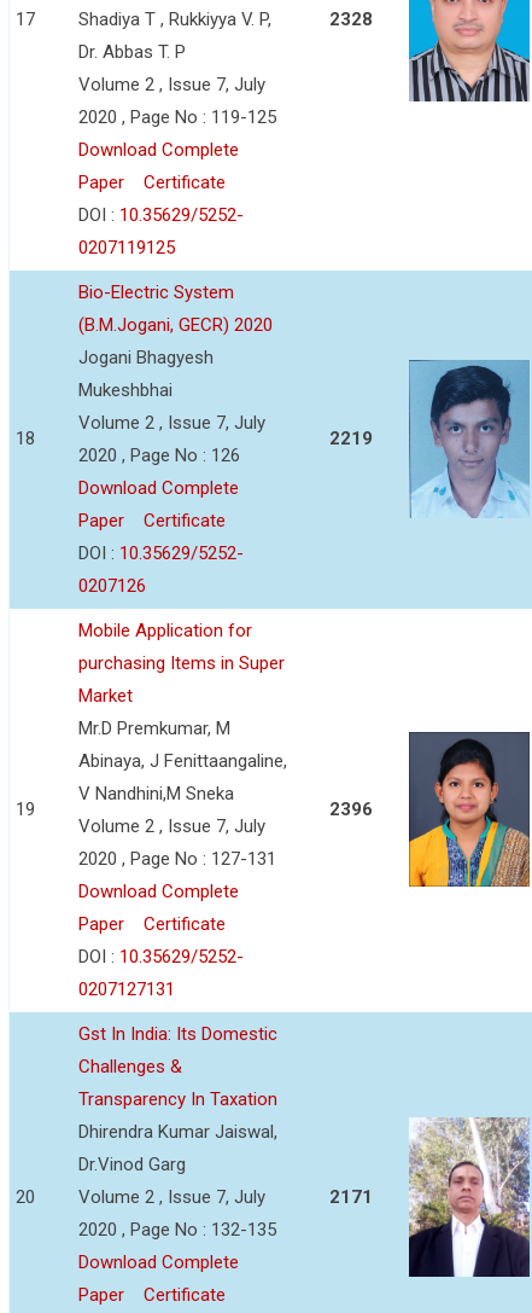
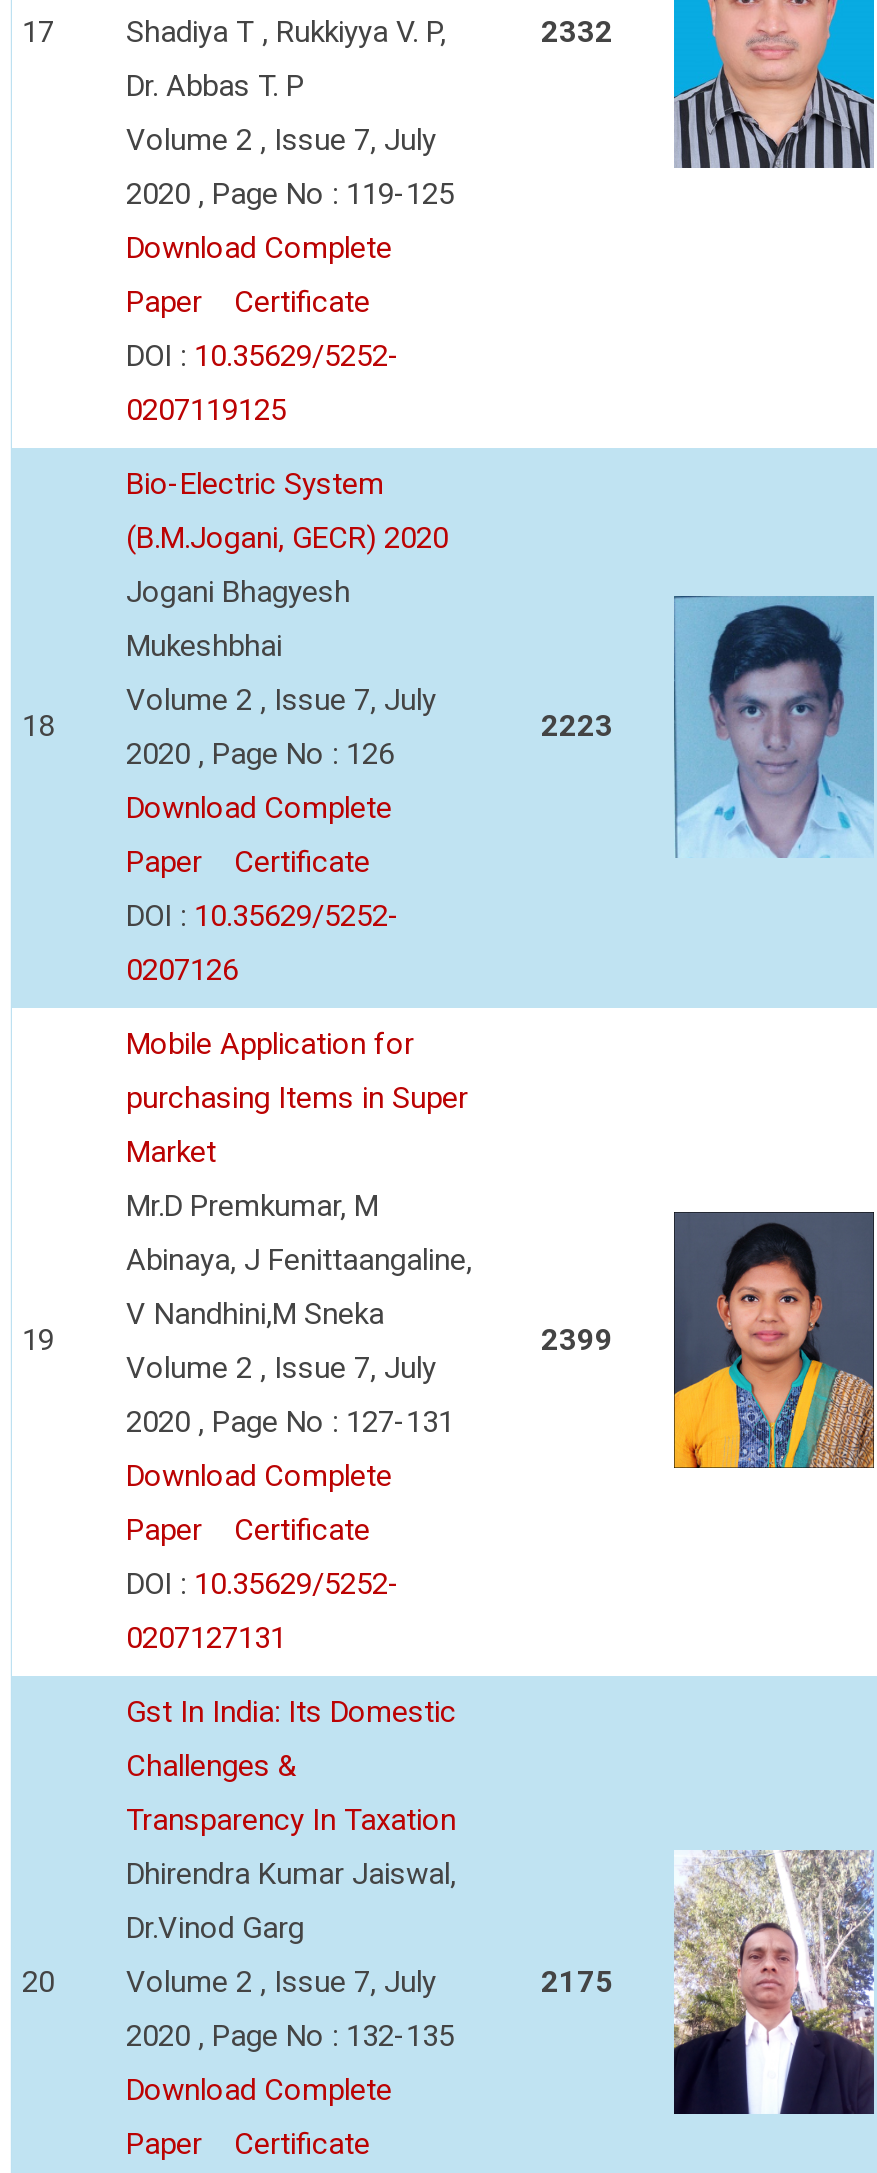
[329,8,372,30] 2328 -> [541,13,613,49] 2332
[329,427,372,449] 2219 -> [541,707,613,743] 2223
[329,798,372,820] 2396 -> [541,1321,613,1357] 2399
[329,1186,372,1208] 2171 -> [541,1963,613,1999] 2175

